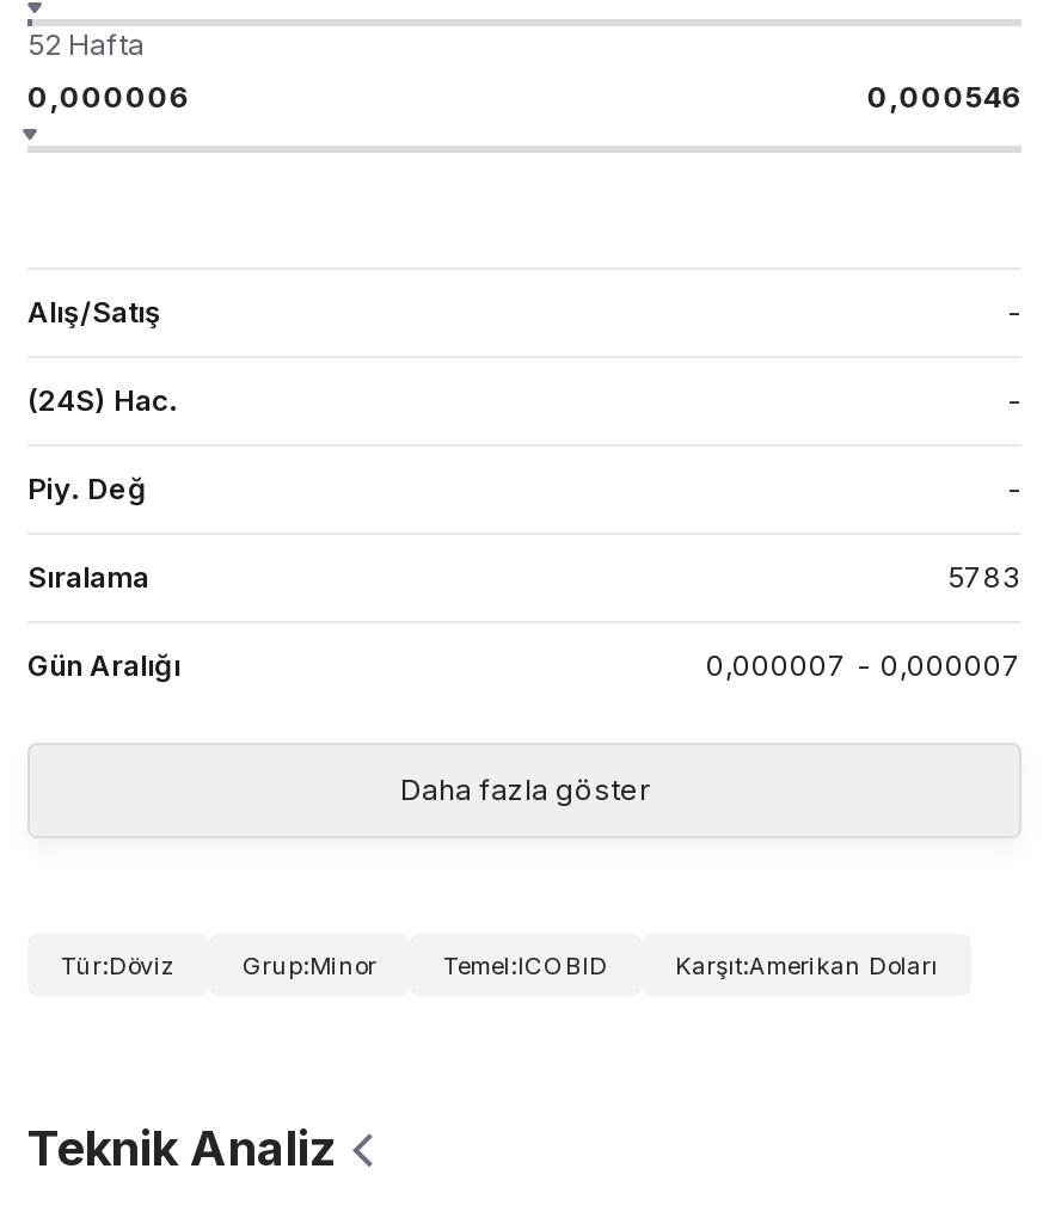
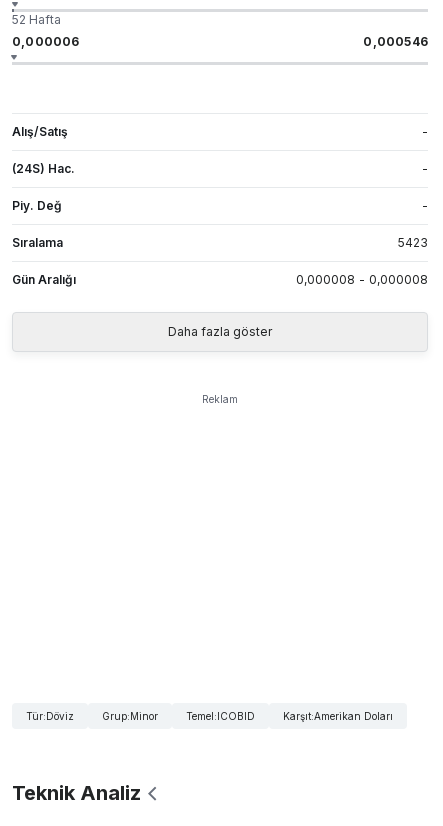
[947,558,1021,594] 5783 -> [398,235,428,250] 5423
[706,647,1021,683] 0,000007 - 0,000007 -> [296,272,428,287] 0,000008 - 0,000008
none -> [202,393,238,405] Reklam

